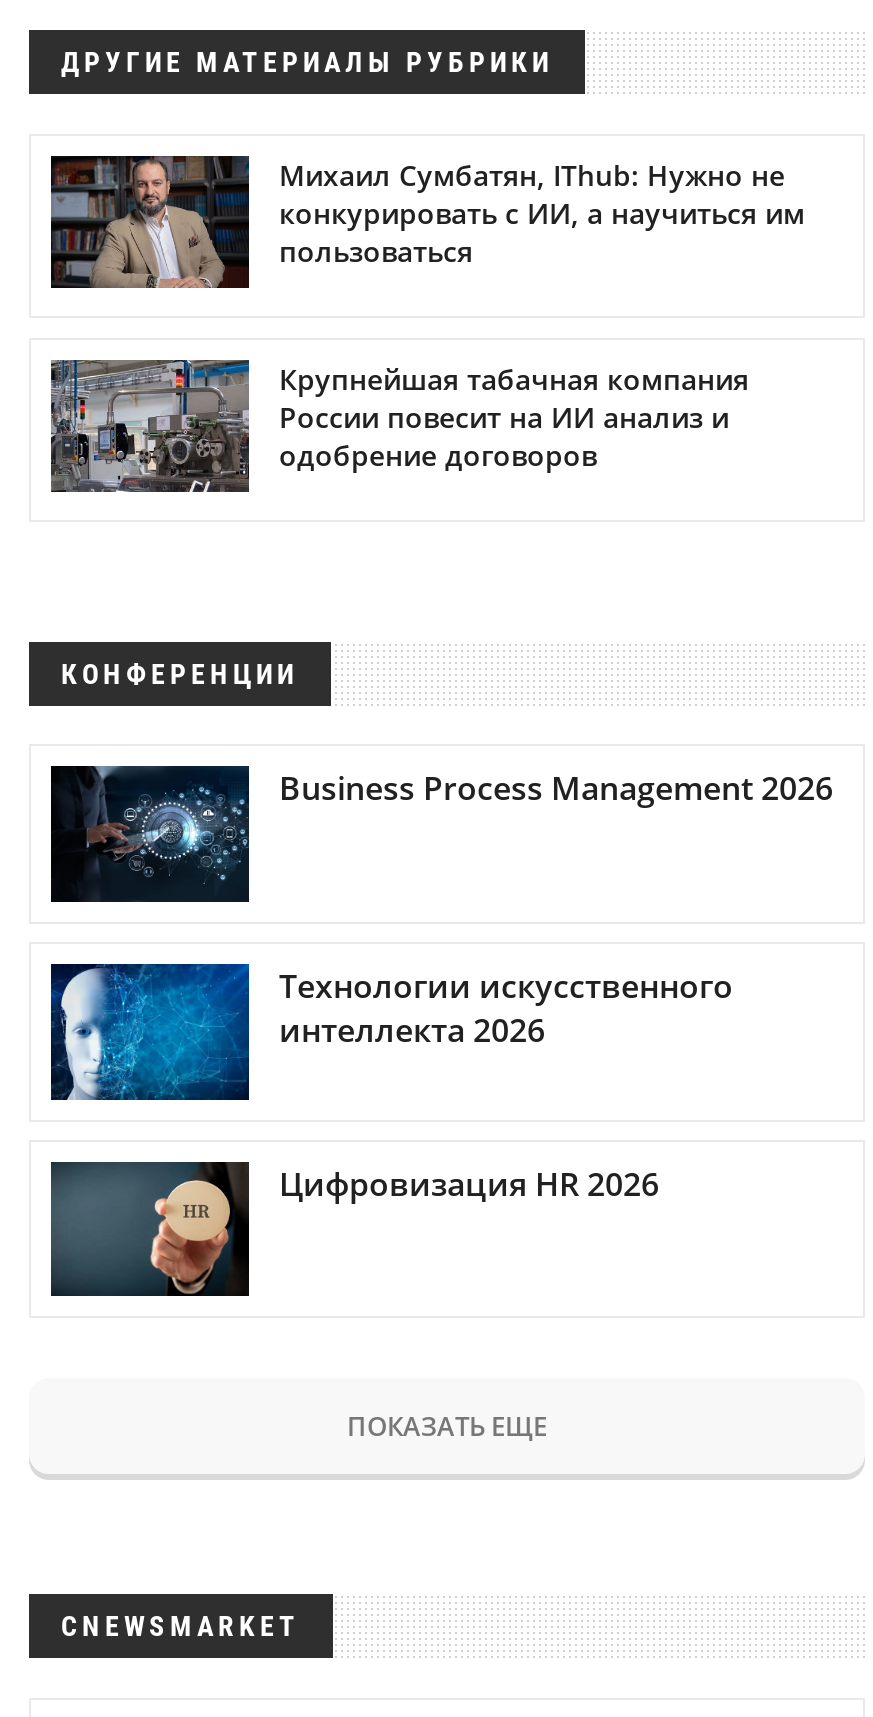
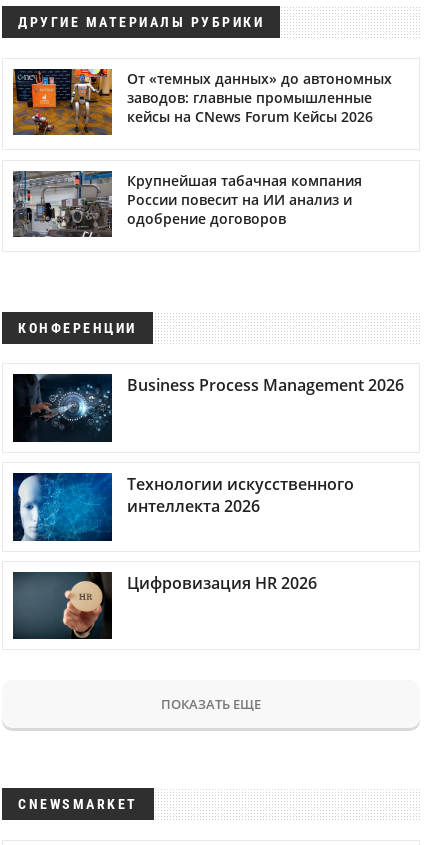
[49,154,805,288] [image] | Михаил Сумбатян, IThub: Нужно не | конкурировать с ИИ, а научиться им | пользоваться -> [12,68,392,135] [image] | От «темных данных» до автономных | заводов: главные промышленные | кейсы на CNews Forum Кейсы 2026

